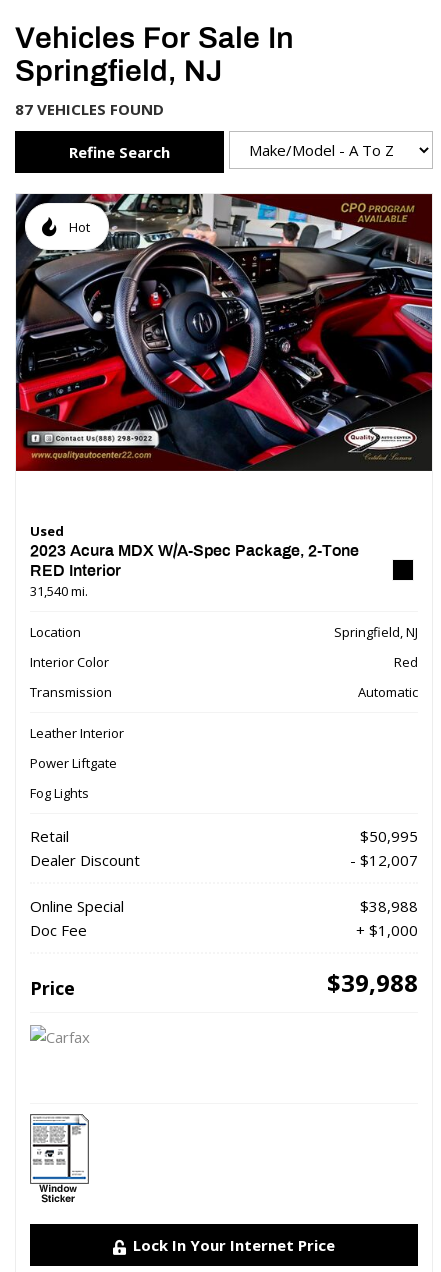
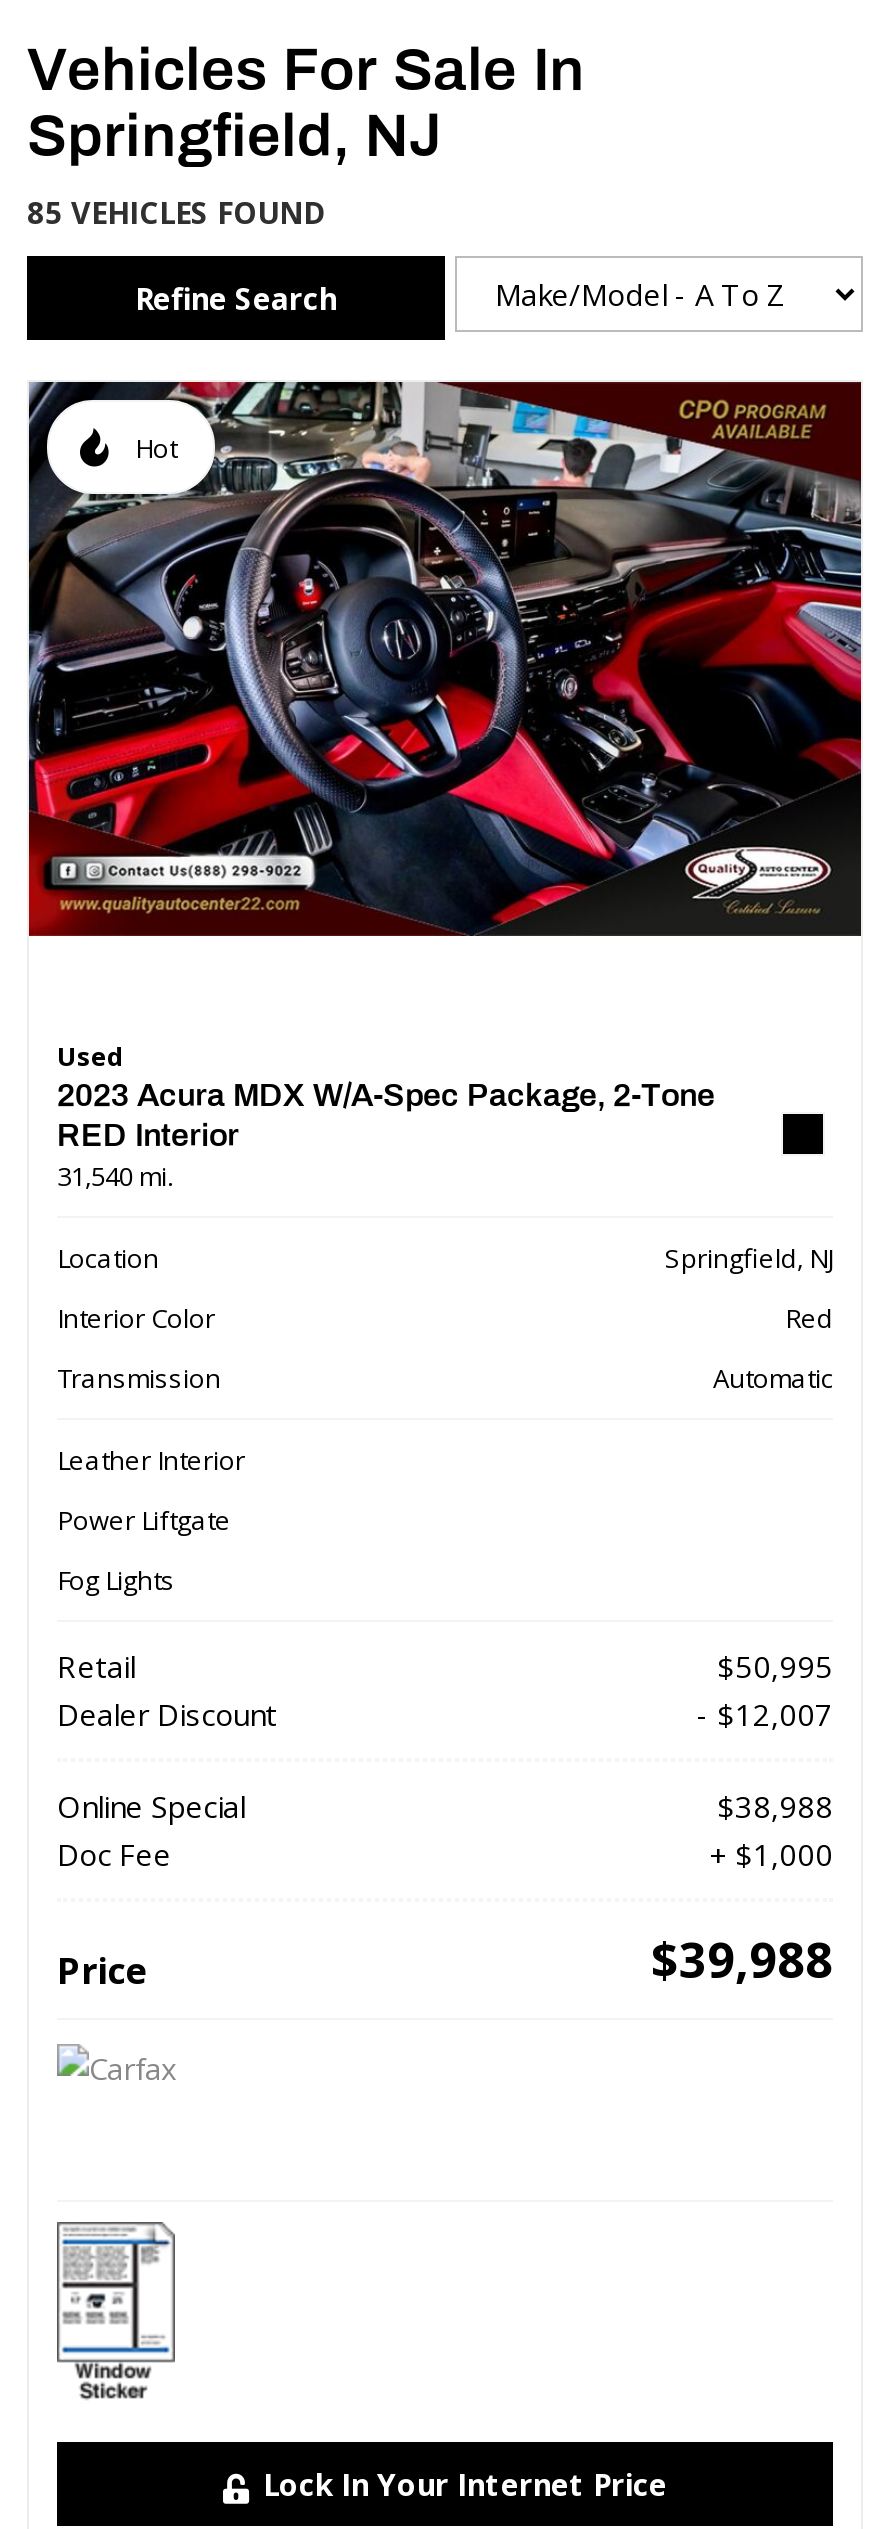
[15,99,164,119] 87 VEHICLES FOUND -> [27,192,325,232] 85 VEHICLES FOUND

